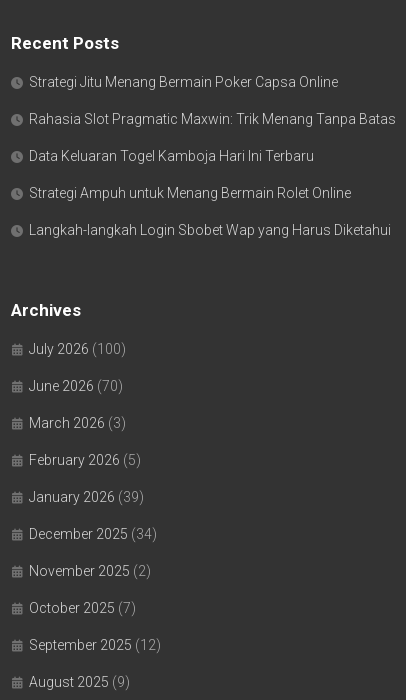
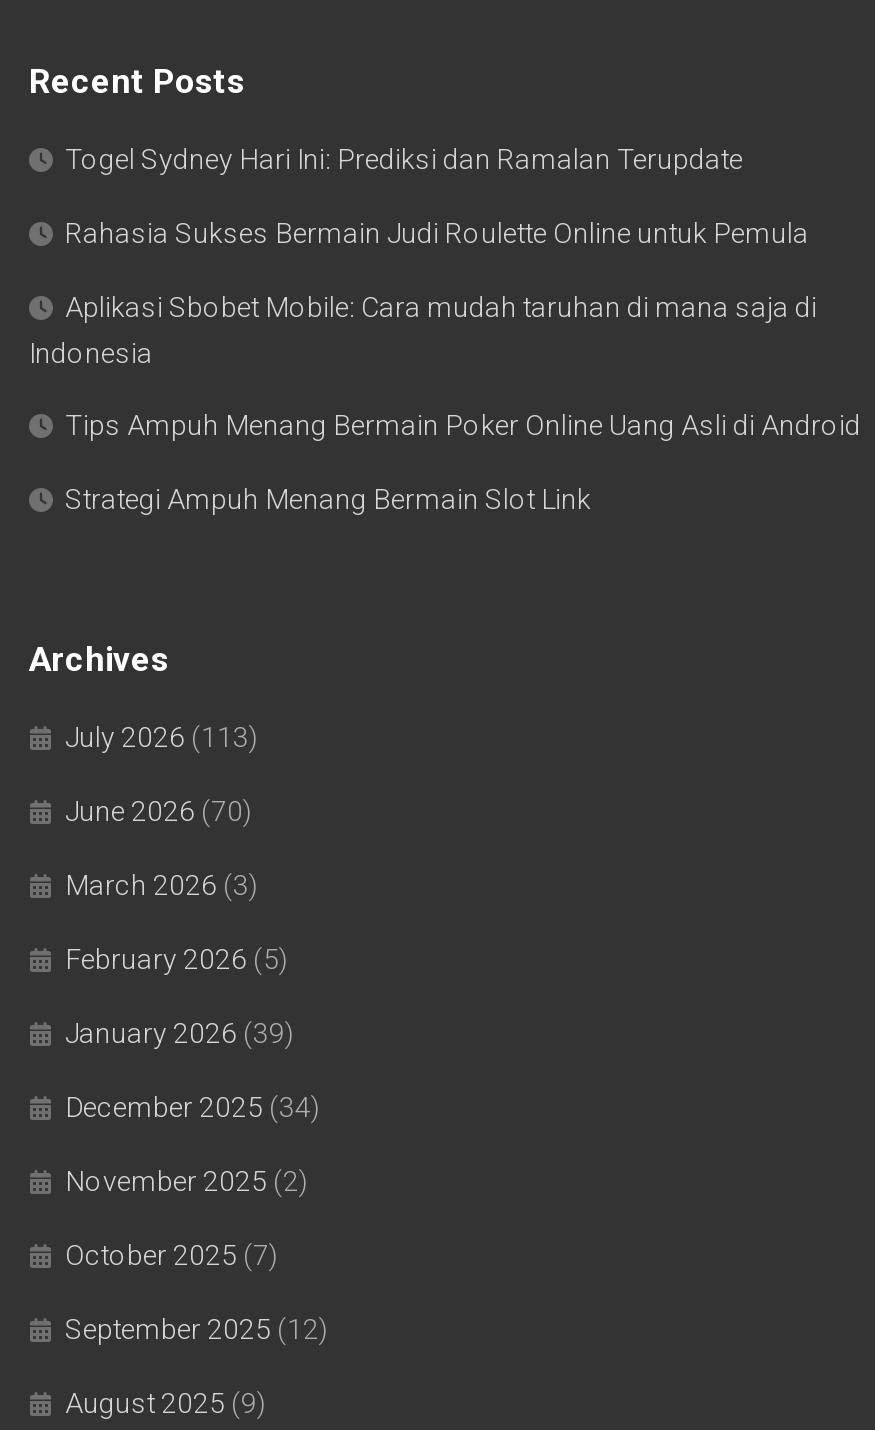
[29,74,338,90] Strategi Jitu Menang Bermain Poker Capsa Online -> [65,143,743,175] Togel Sydney Hari Ini: Prediksi dan Ramalan Terupdate
[29,111,396,127] Rahasia Slot Pragmatic Maxwin: Trik Menang Tanpa Batas -> [65,217,809,249] Rahasia Sukses Bermain Judi Roulette Online untuk Pemula
[29,148,314,164] Data Keluaran Togel Kamboja Hari Ini Terbaru -> [29,291,817,369] Aplikasi Sbobet Mobile: Cara mudah taruhan di mana saja di | Indonesia
[29,185,351,201] Strategi Ampuh untuk Menang Bermain Rolet Online -> [65,409,861,441] Tips Ampuh Menang Bermain Poker Online Uang Asli di Android
[29,222,391,238] Langkah-langkah Login Sbobet Wap yang Harus Diketahui -> [65,483,591,515] Strategi Ampuh Menang Bermain Slot Link
[29,341,126,357] July 2026 (100) -> [65,721,259,753] July 2026 (113)

